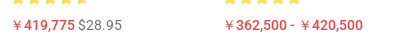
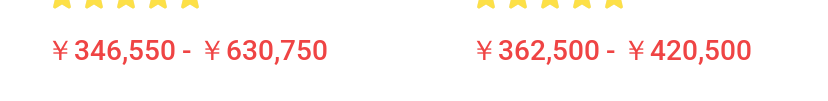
[10,17,122,33] ￥419,775 $28.95 -> [46,34,328,66] ￥346,550 - ￥630,750

